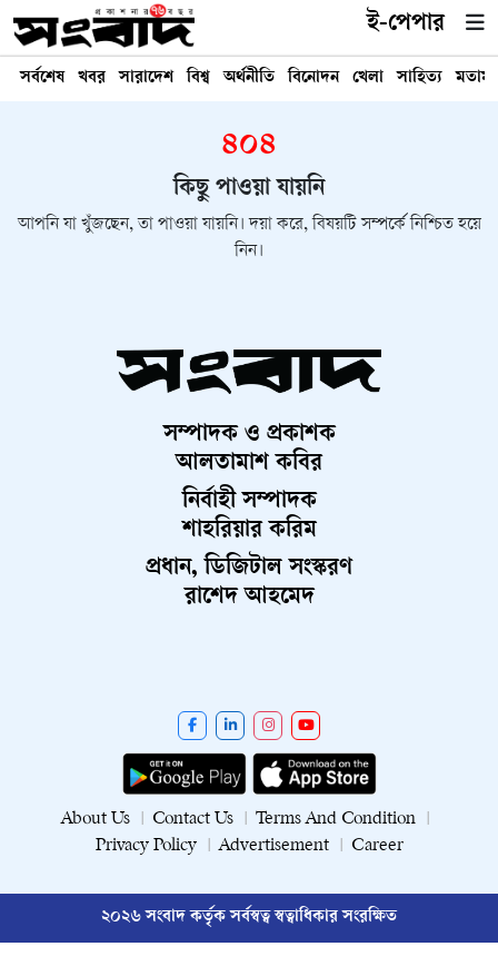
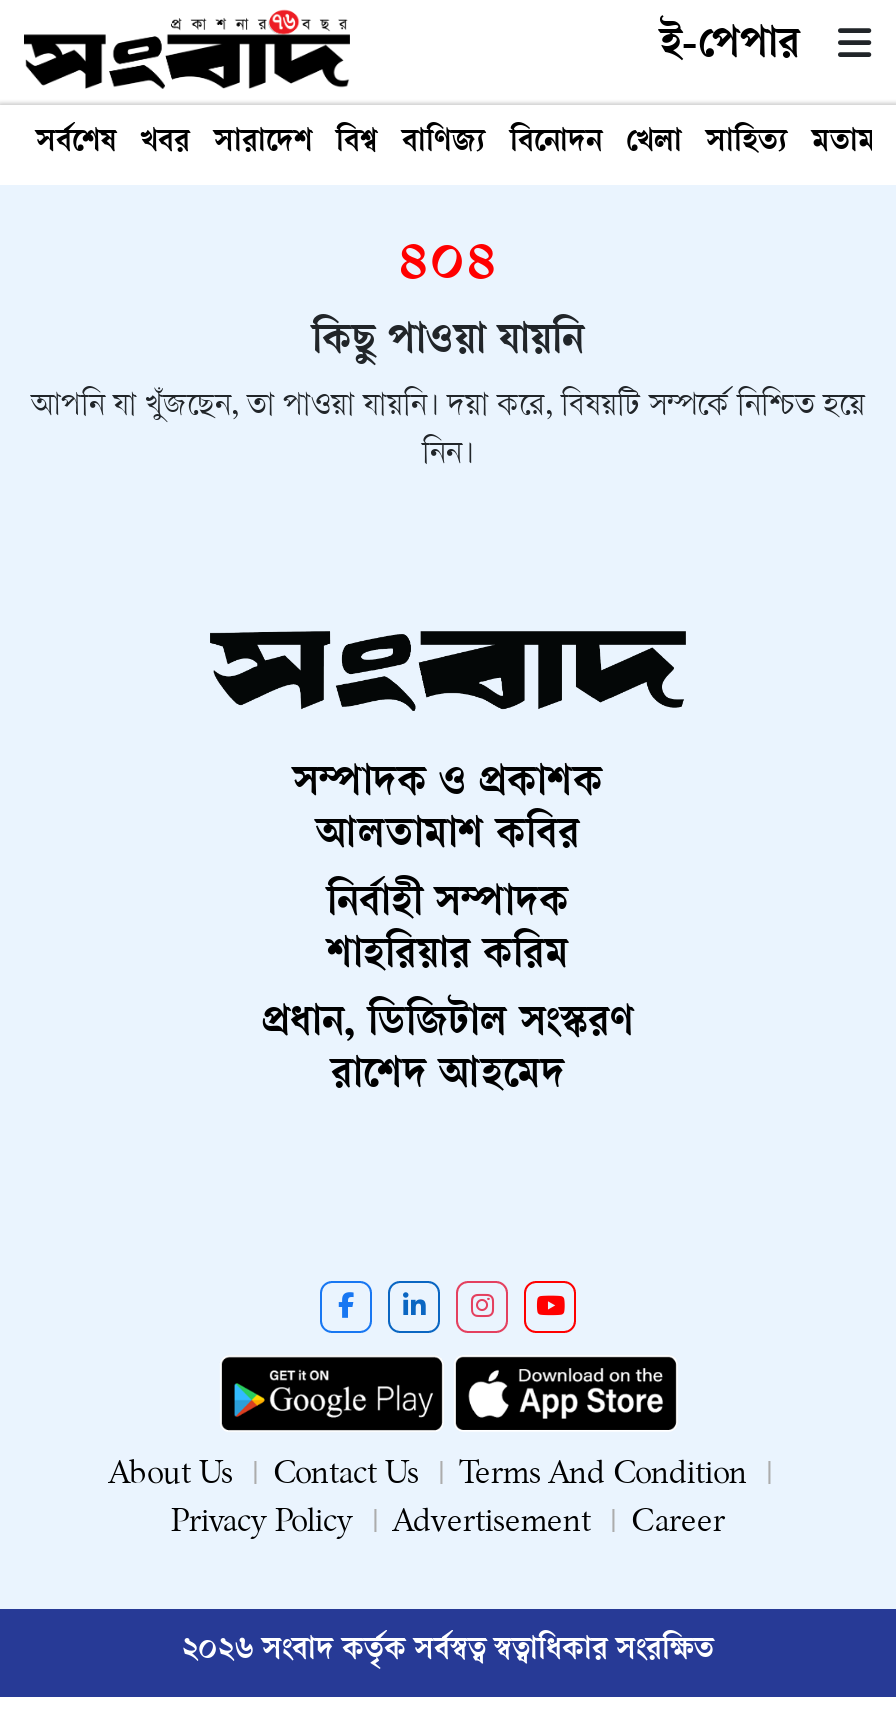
[223,69,275,88] অর্থনীতি -> [402,127,486,161] বাণিজ্য

